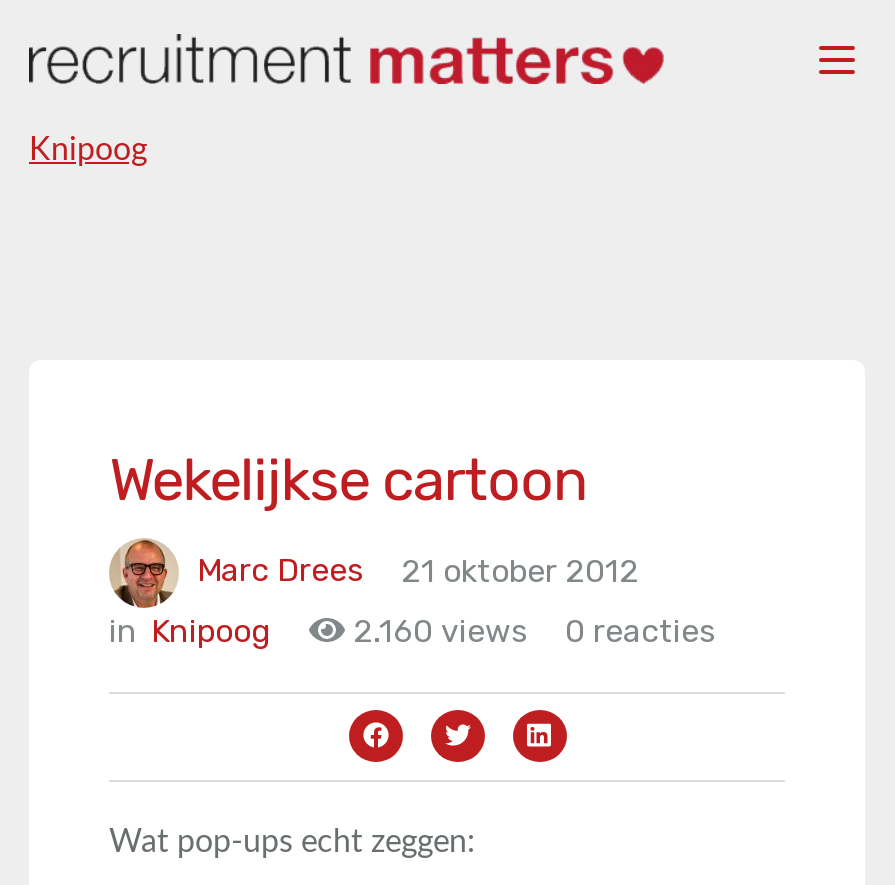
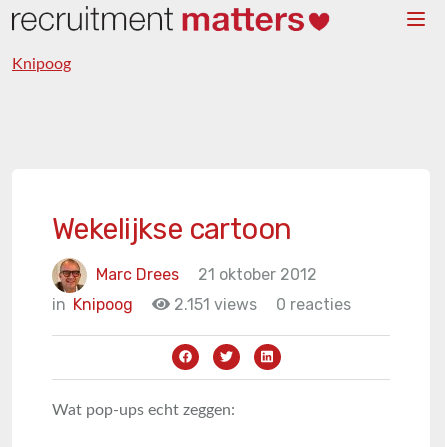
[109,612,715,650] in Knipoog 2.160 views 0 reacties -> [52,295,351,314] in Knipoog 2.151 views 0 reacties

